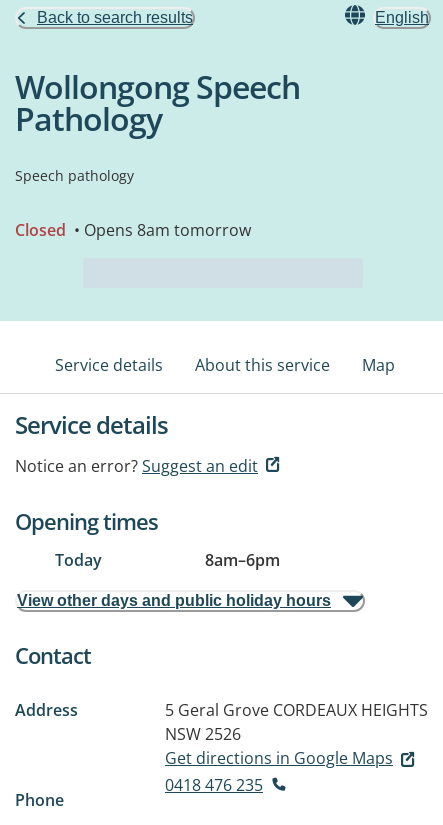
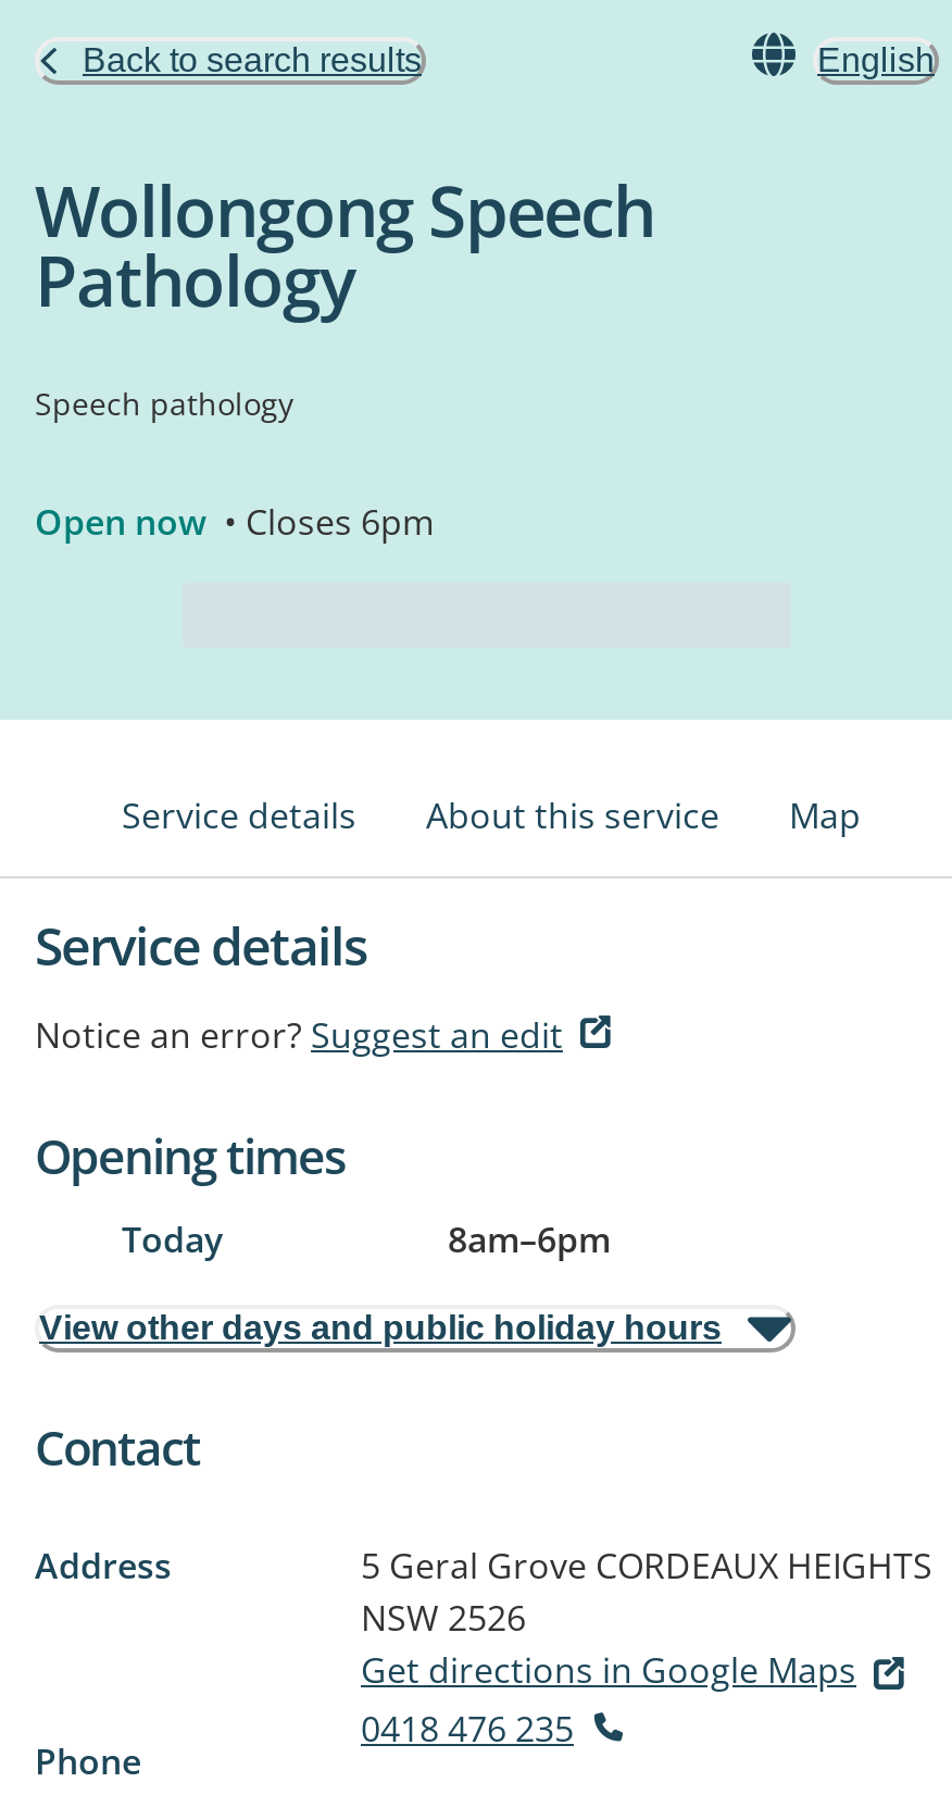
[15,219,251,241] Closed • Opens 8am tomorrow -> [35,498,435,546] Open now • Closes 6pm

